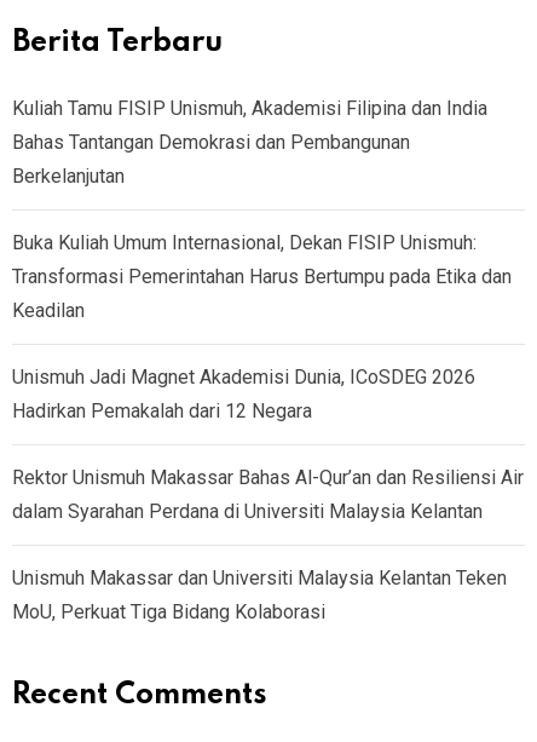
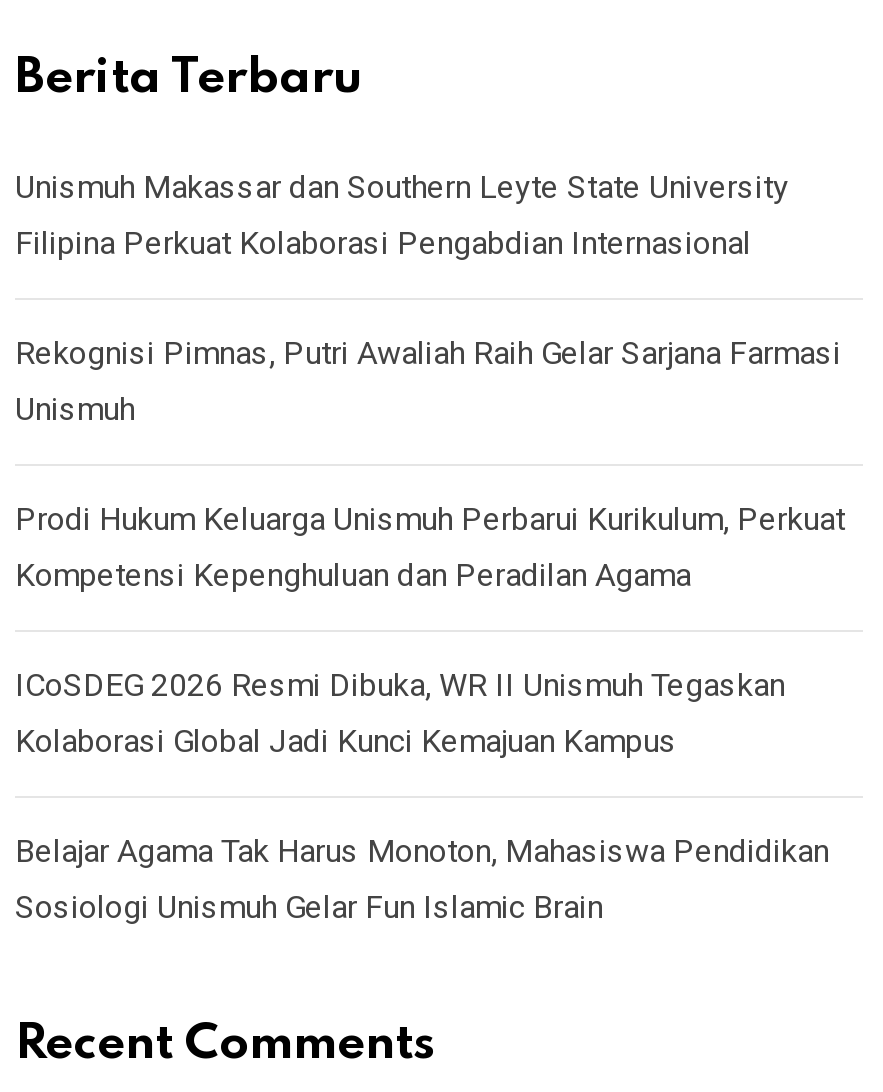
[12,96,524,623] Kuliah Tamu FISIP Unismuh, Akademisi Filipina dan India | Bahas Tantangan Demokrasi dan Pembangunan | Berkelanjutan | Buka Kuliah Umum Internasional, Dekan FISIP Unismuh: | Transformasi Pemerintahan Harus Bertumpu pada Etika dan | Keadilan | Unismuh Jadi Magnet Akademisi Dunia, ICoSDEG 2026 | Hadirkan Pemakalah dari 12 Negara | Rektor Unismuh Makassar Bahas Al-Qur’an dan Resiliensi Air | dalam Syarahan Perdana di Universiti Malaysia Kelantan | Unismuh Makassar dan Universiti Malaysia Kelantan Teken | MoU, Perkuat Tiga Bidang Kolaborasi -> [15,167,845,925] Unismuh Makassar dan Southern Leyte State University | Filipina Perkuat Kolaborasi Pengabdian Internasional | Rekognisi Pimnas, Putri Awaliah Raih Gelar Sarjana Farmasi | Unismuh | Prodi Hukum Keluarga Unismuh Perbarui Kurikulum, Perkuat | Kompetensi Kepenghuluan dan Peradilan Agama | ICoSDEG 2026 Resmi Dibuka, WR II Unismuh Tegaskan | Kolaborasi Global Jadi Kunci Kemajuan Kampus | Belajar Agama Tak Harus Monoton, Mahasiswa Pendidikan | Sosiologi Unismuh Gelar Fun Islamic Brain

